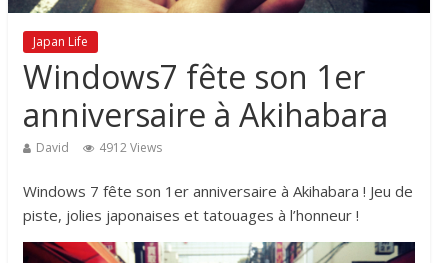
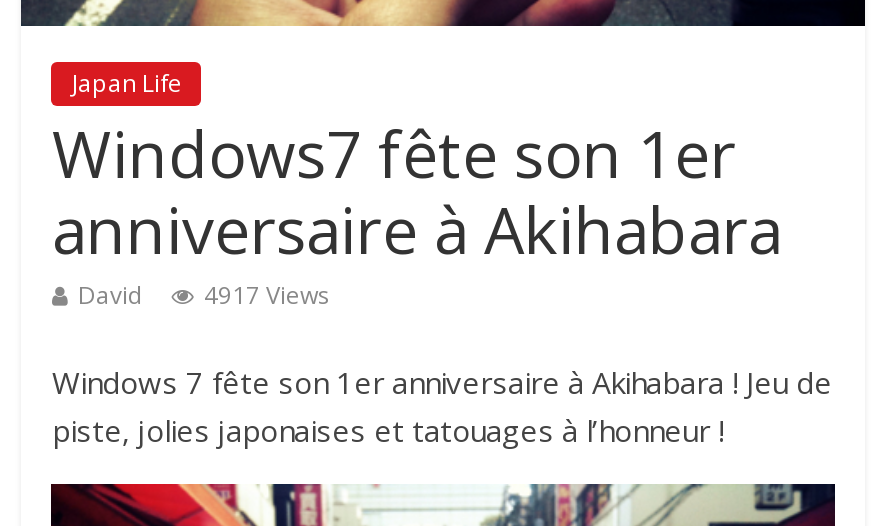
[36,139,162,156] David 4912 Views -> [78,279,330,313] David 4917 Views

